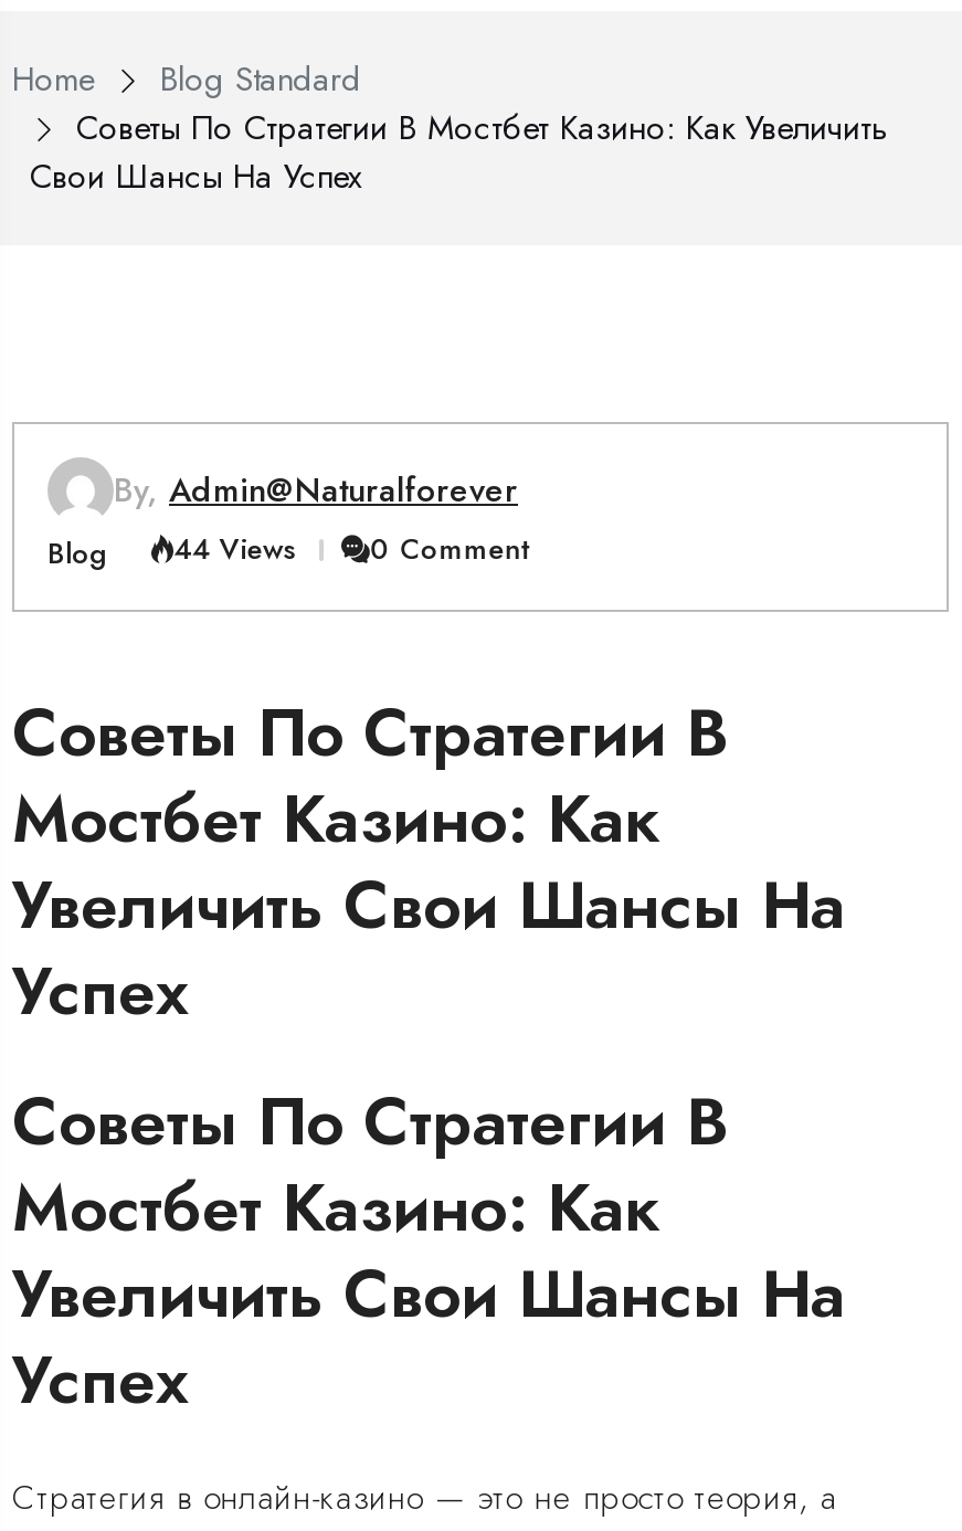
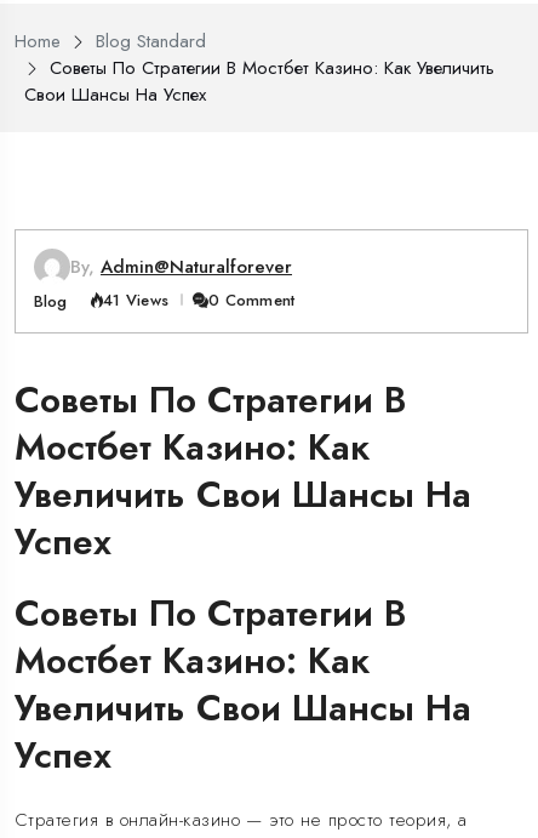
[47,529,528,574] Blog 44 Views 0 Comment -> [34,288,295,313] Blog 41 Views 0 Comment

